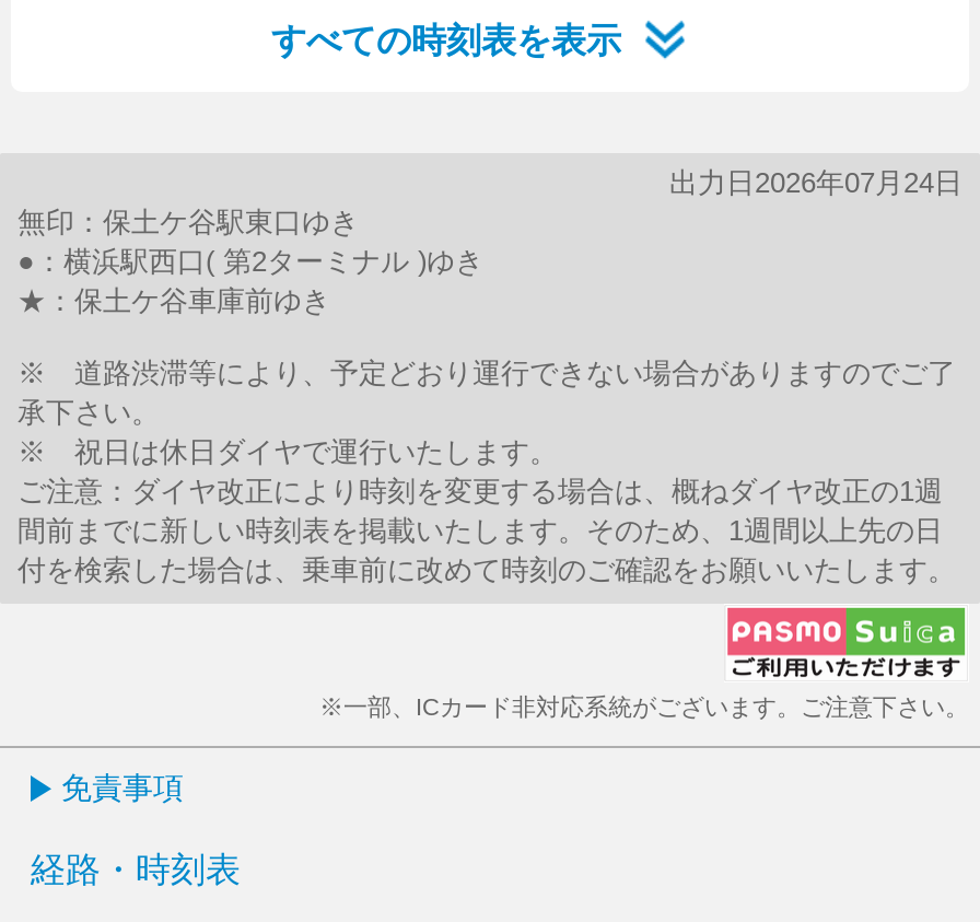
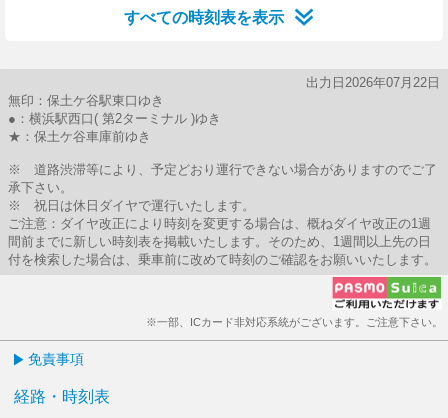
[669,166,962,199] 出力日2026年07月24日 -> [306,75,440,90] 出力日2026年07月22日

